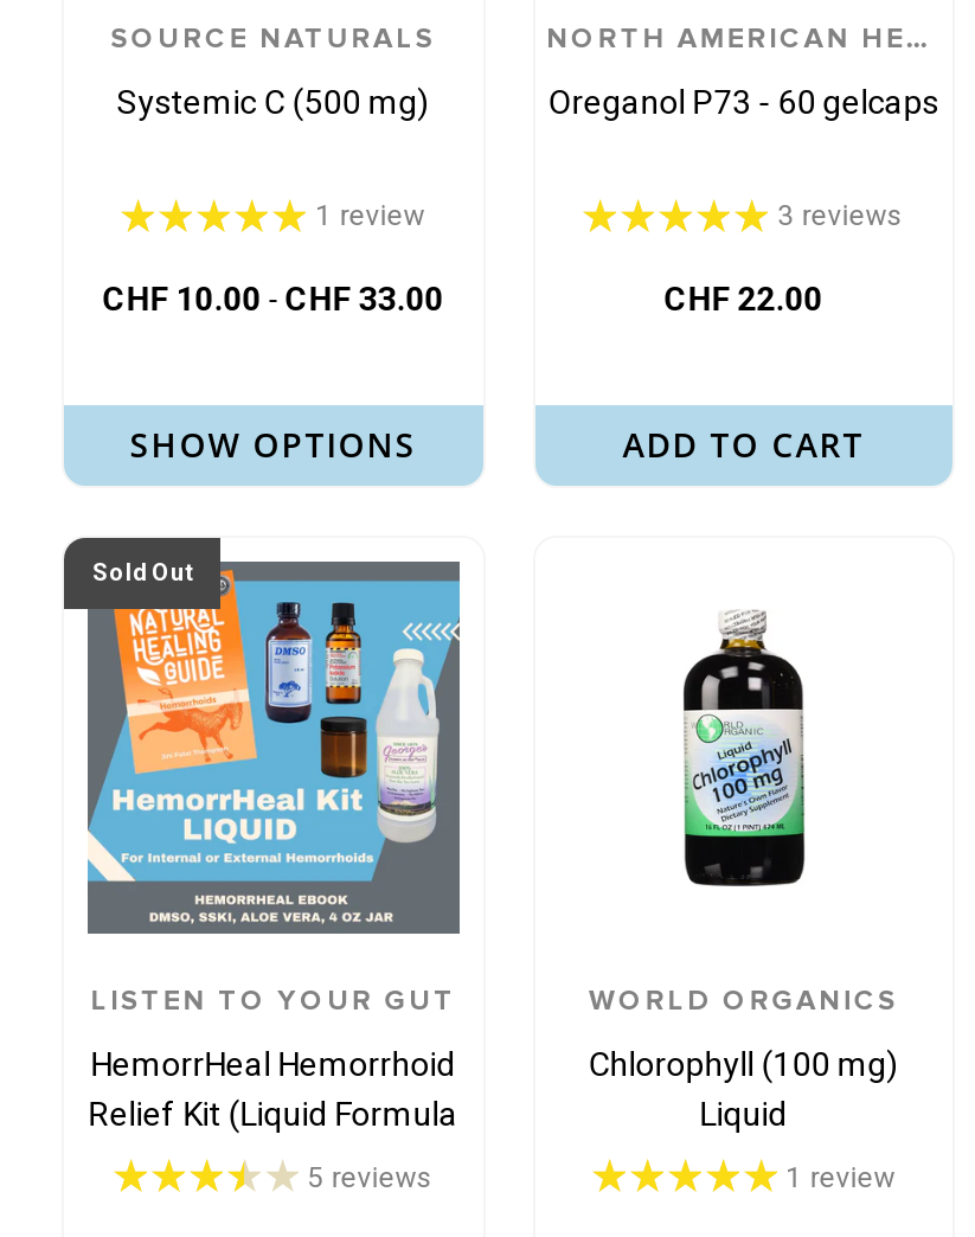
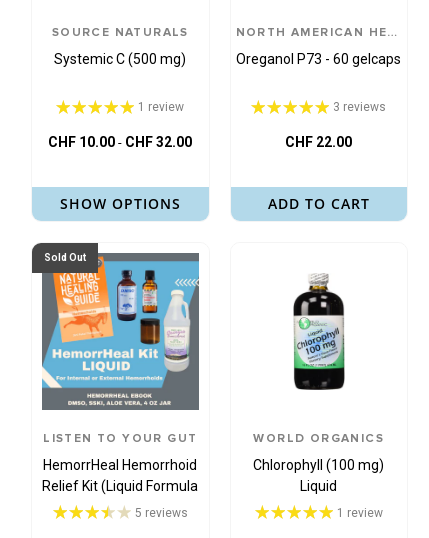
[102,280,444,318] CHF 10.00 - CHF 33.00 -> [48,134,192,150] CHF 10.00 - CHF 32.00

